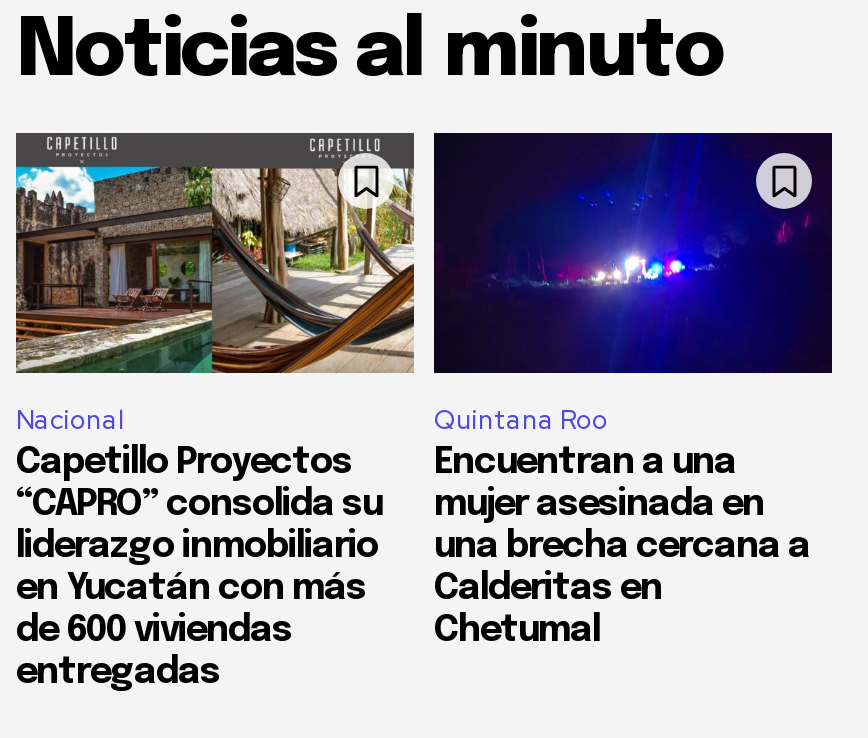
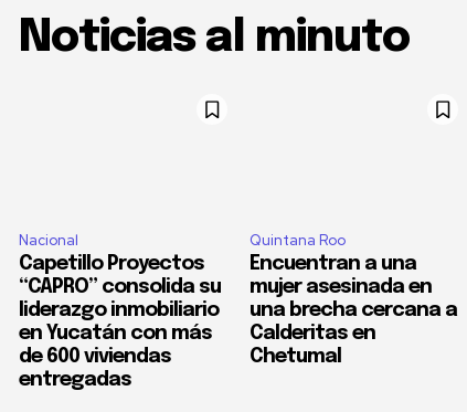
[14,131,416,375] [image] -> none
[432,131,834,375] [image] -> none

